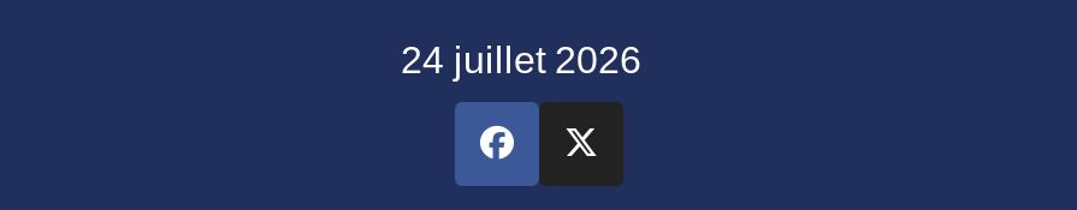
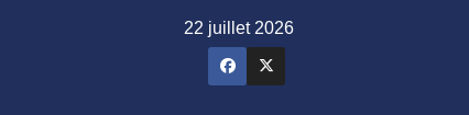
[401,40,641,80] 24 juillet 2026 -> [183,19,293,37] 22 juillet 2026

